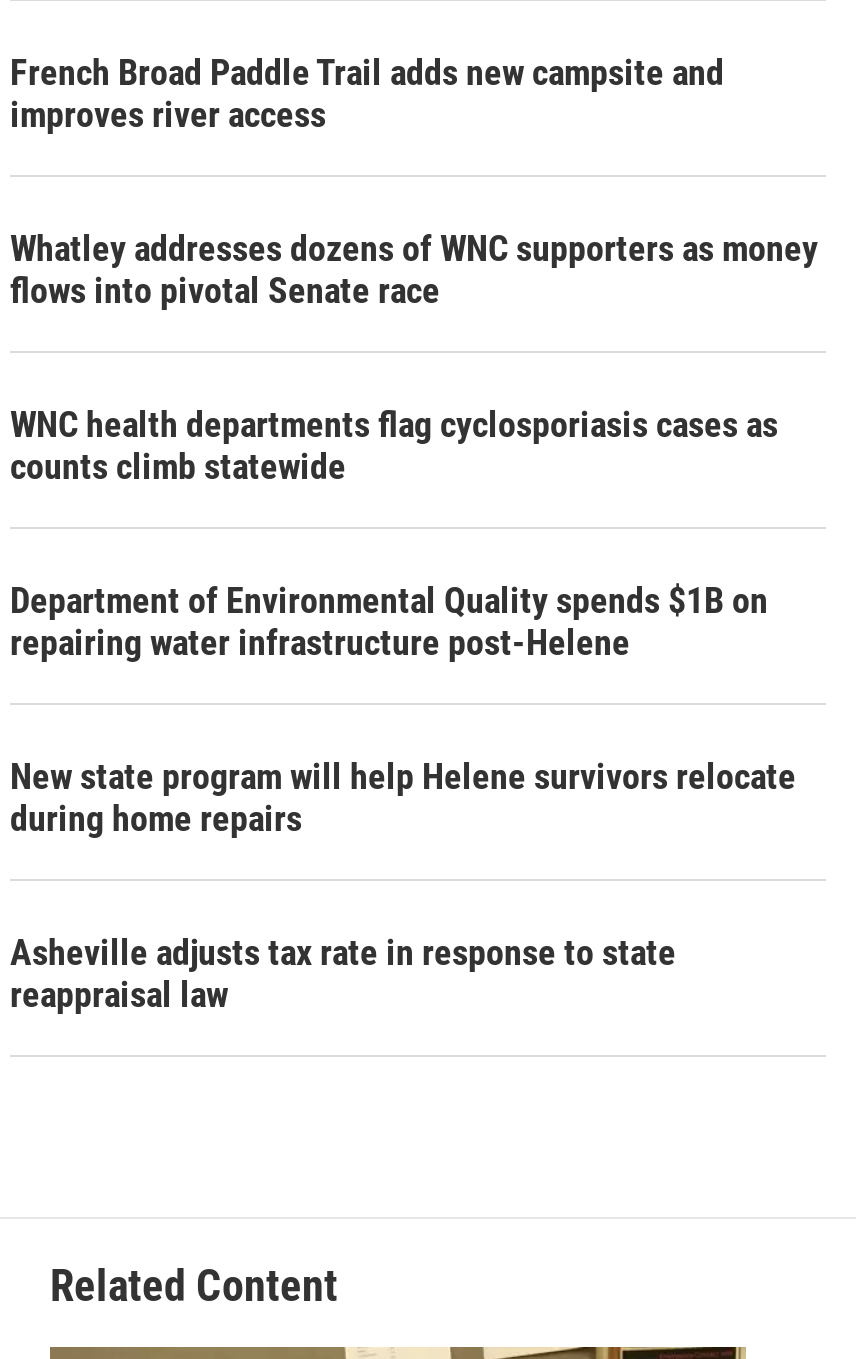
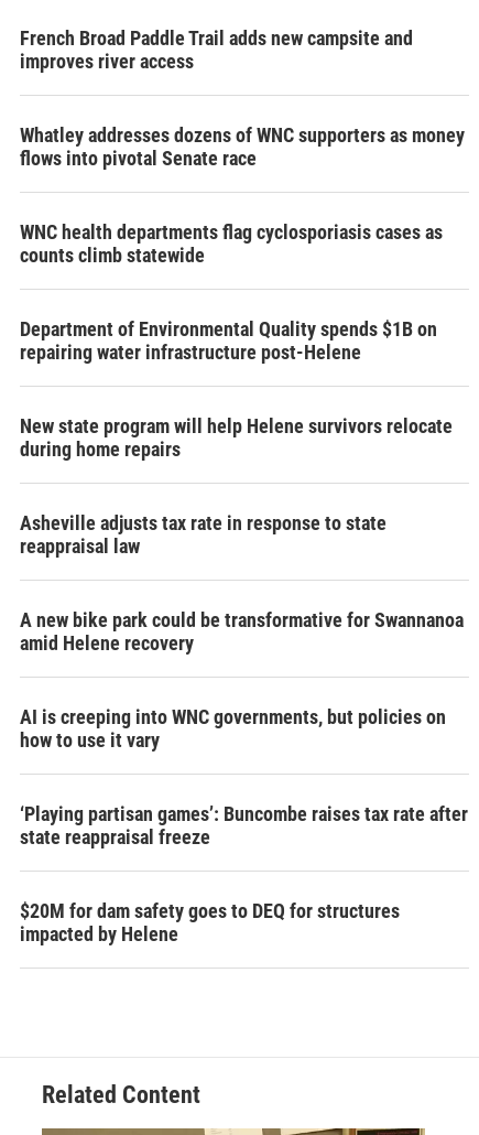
none -> [20,608,468,945] A new bike park could be transformative for Swannanoa | amid Helene recovery | AI is creeping into WNC governments, but policies on | how to use it vary | ‘Playing partisan games’: Buncombe raises tax rate after | state reappraisal freeze | $20M for dam safety goes to DEQ for structures | impacted by Helene

